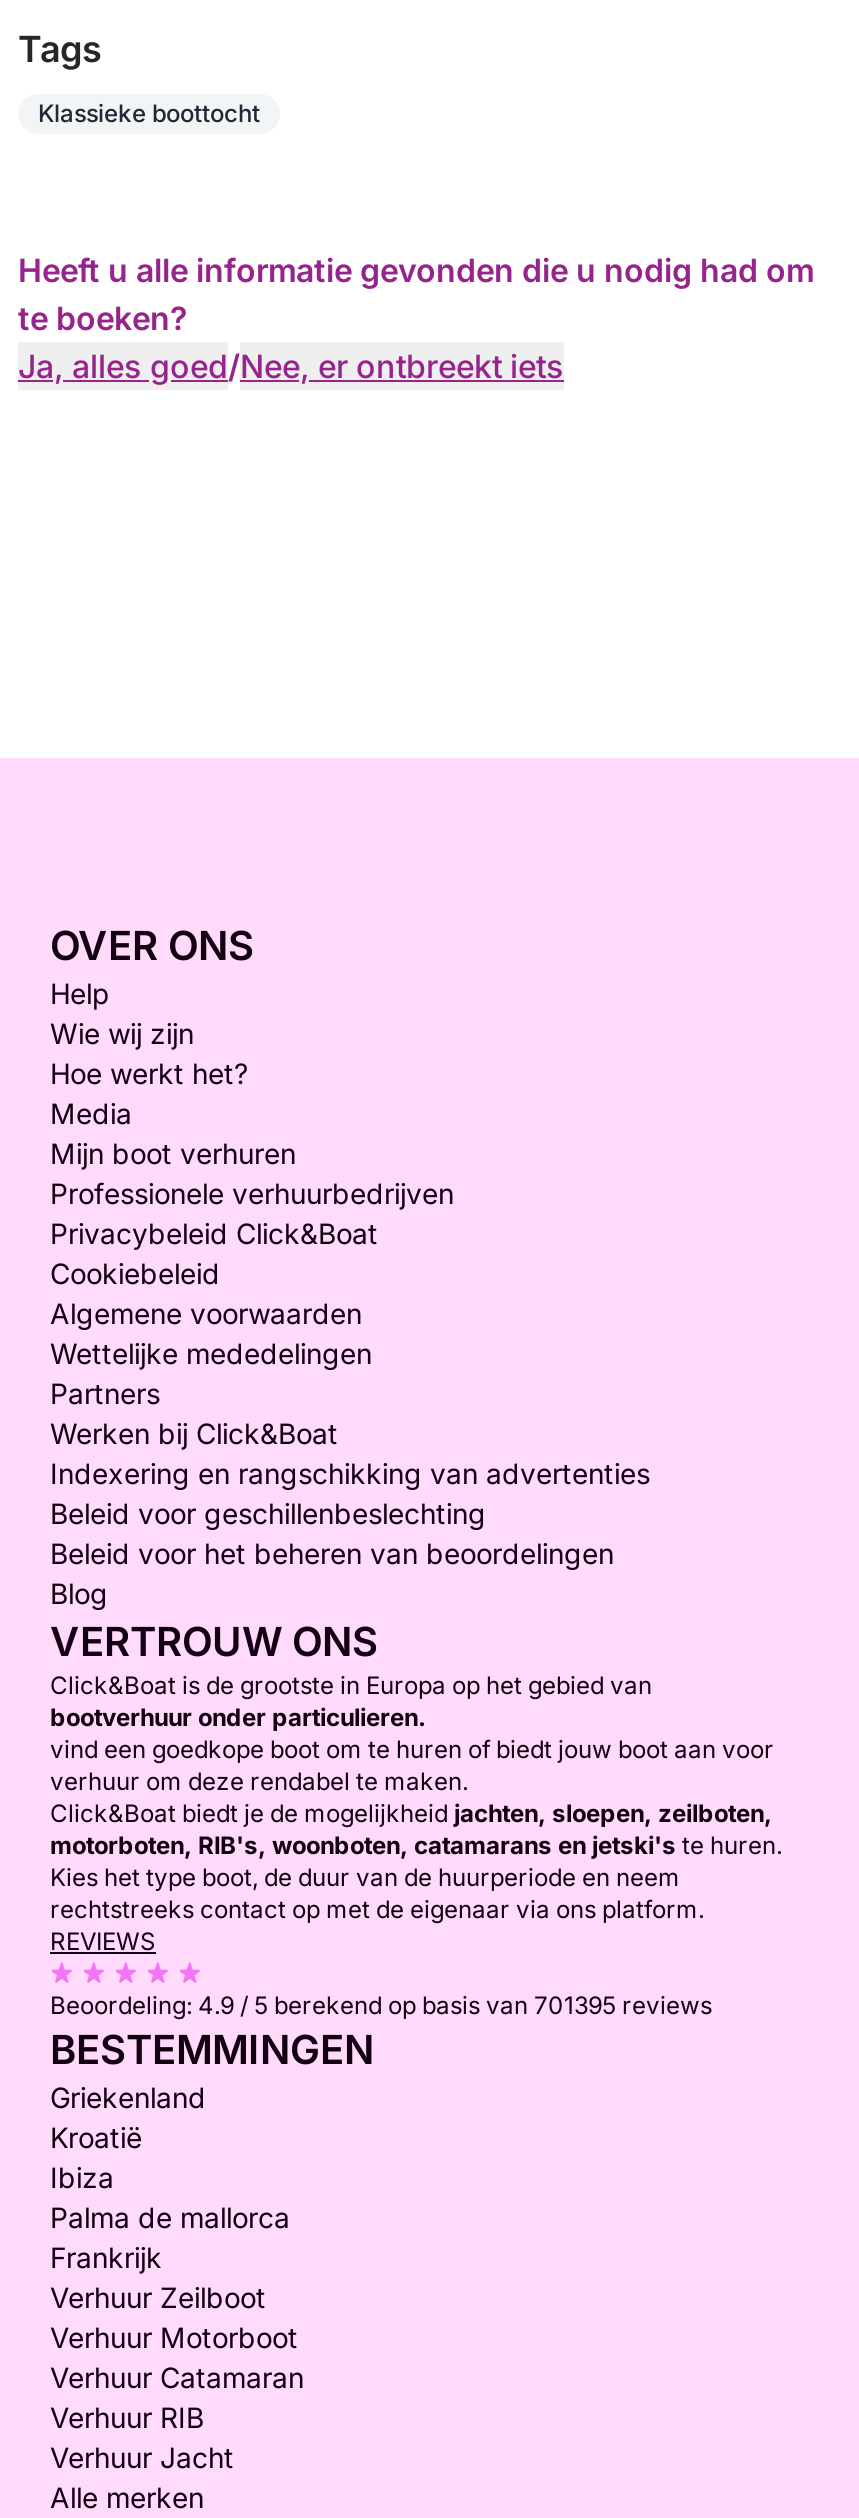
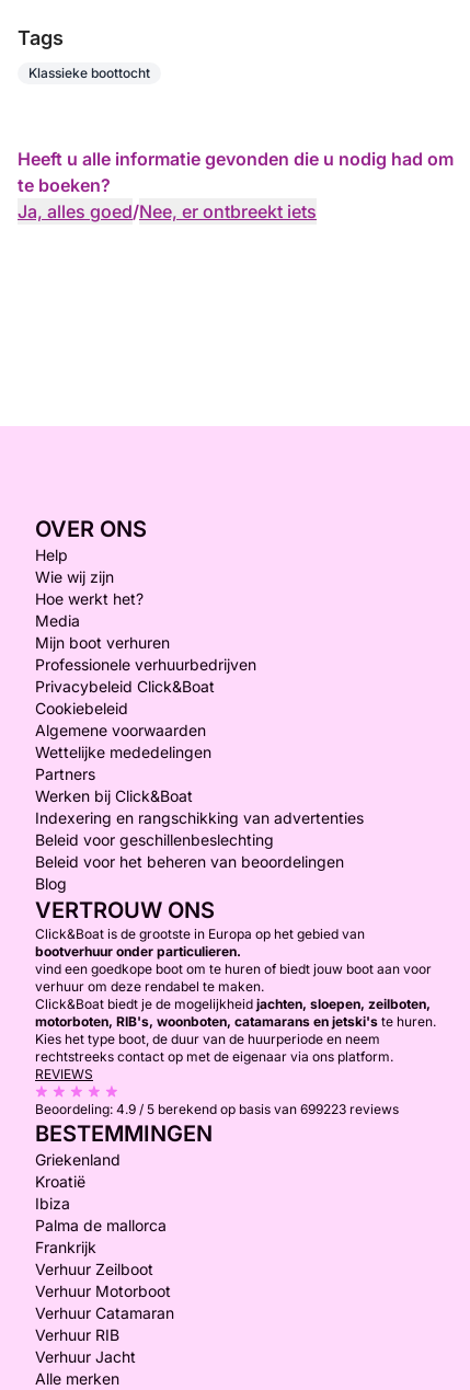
[50,1990,712,2020] Beoordeling: 4.9 / 5 berekend op basis van 701395 reviews -> [35,1101,399,1117] Beoordeling: 4.9 / 5 berekend op basis van 699223 reviews

